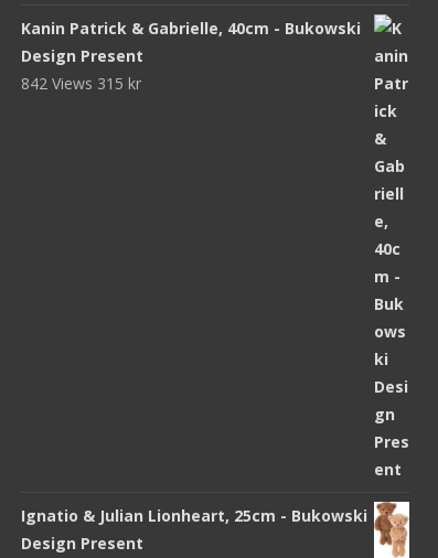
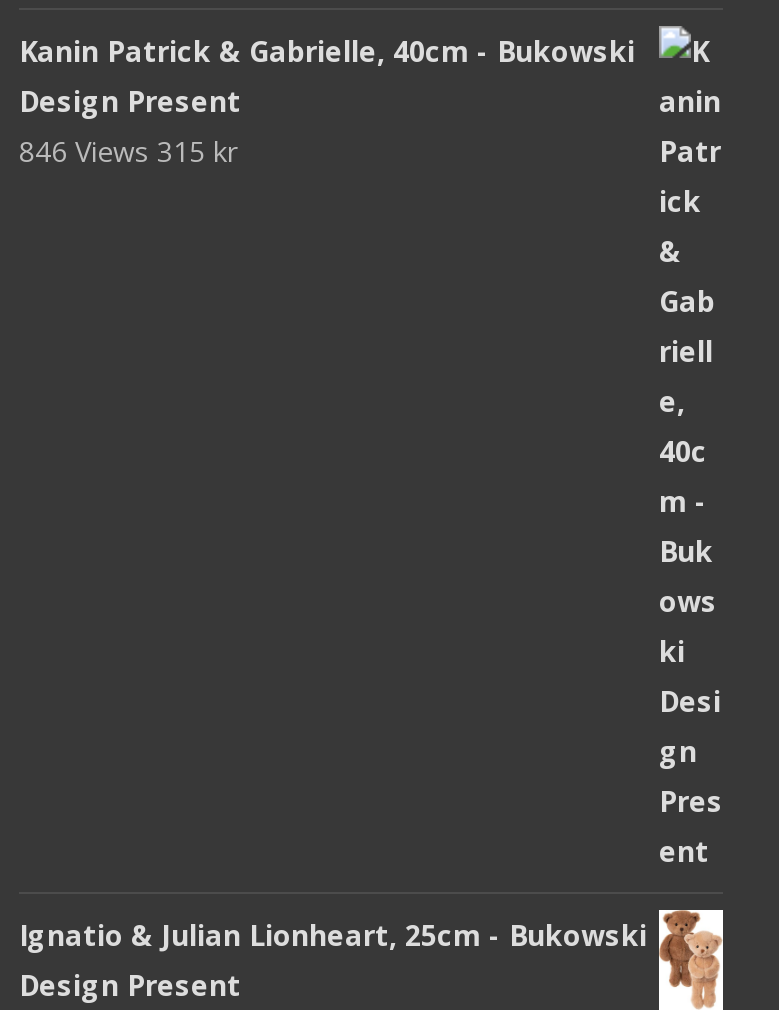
[21,73,141,94] 842 Views 315 kr -> [19,131,237,169] 846 Views 315 kr

